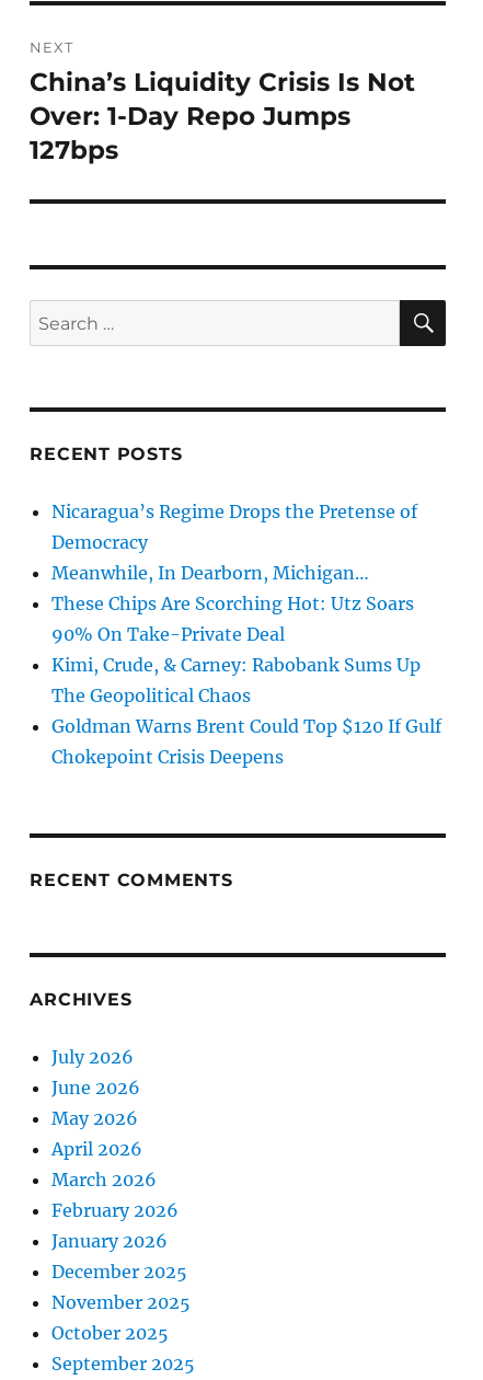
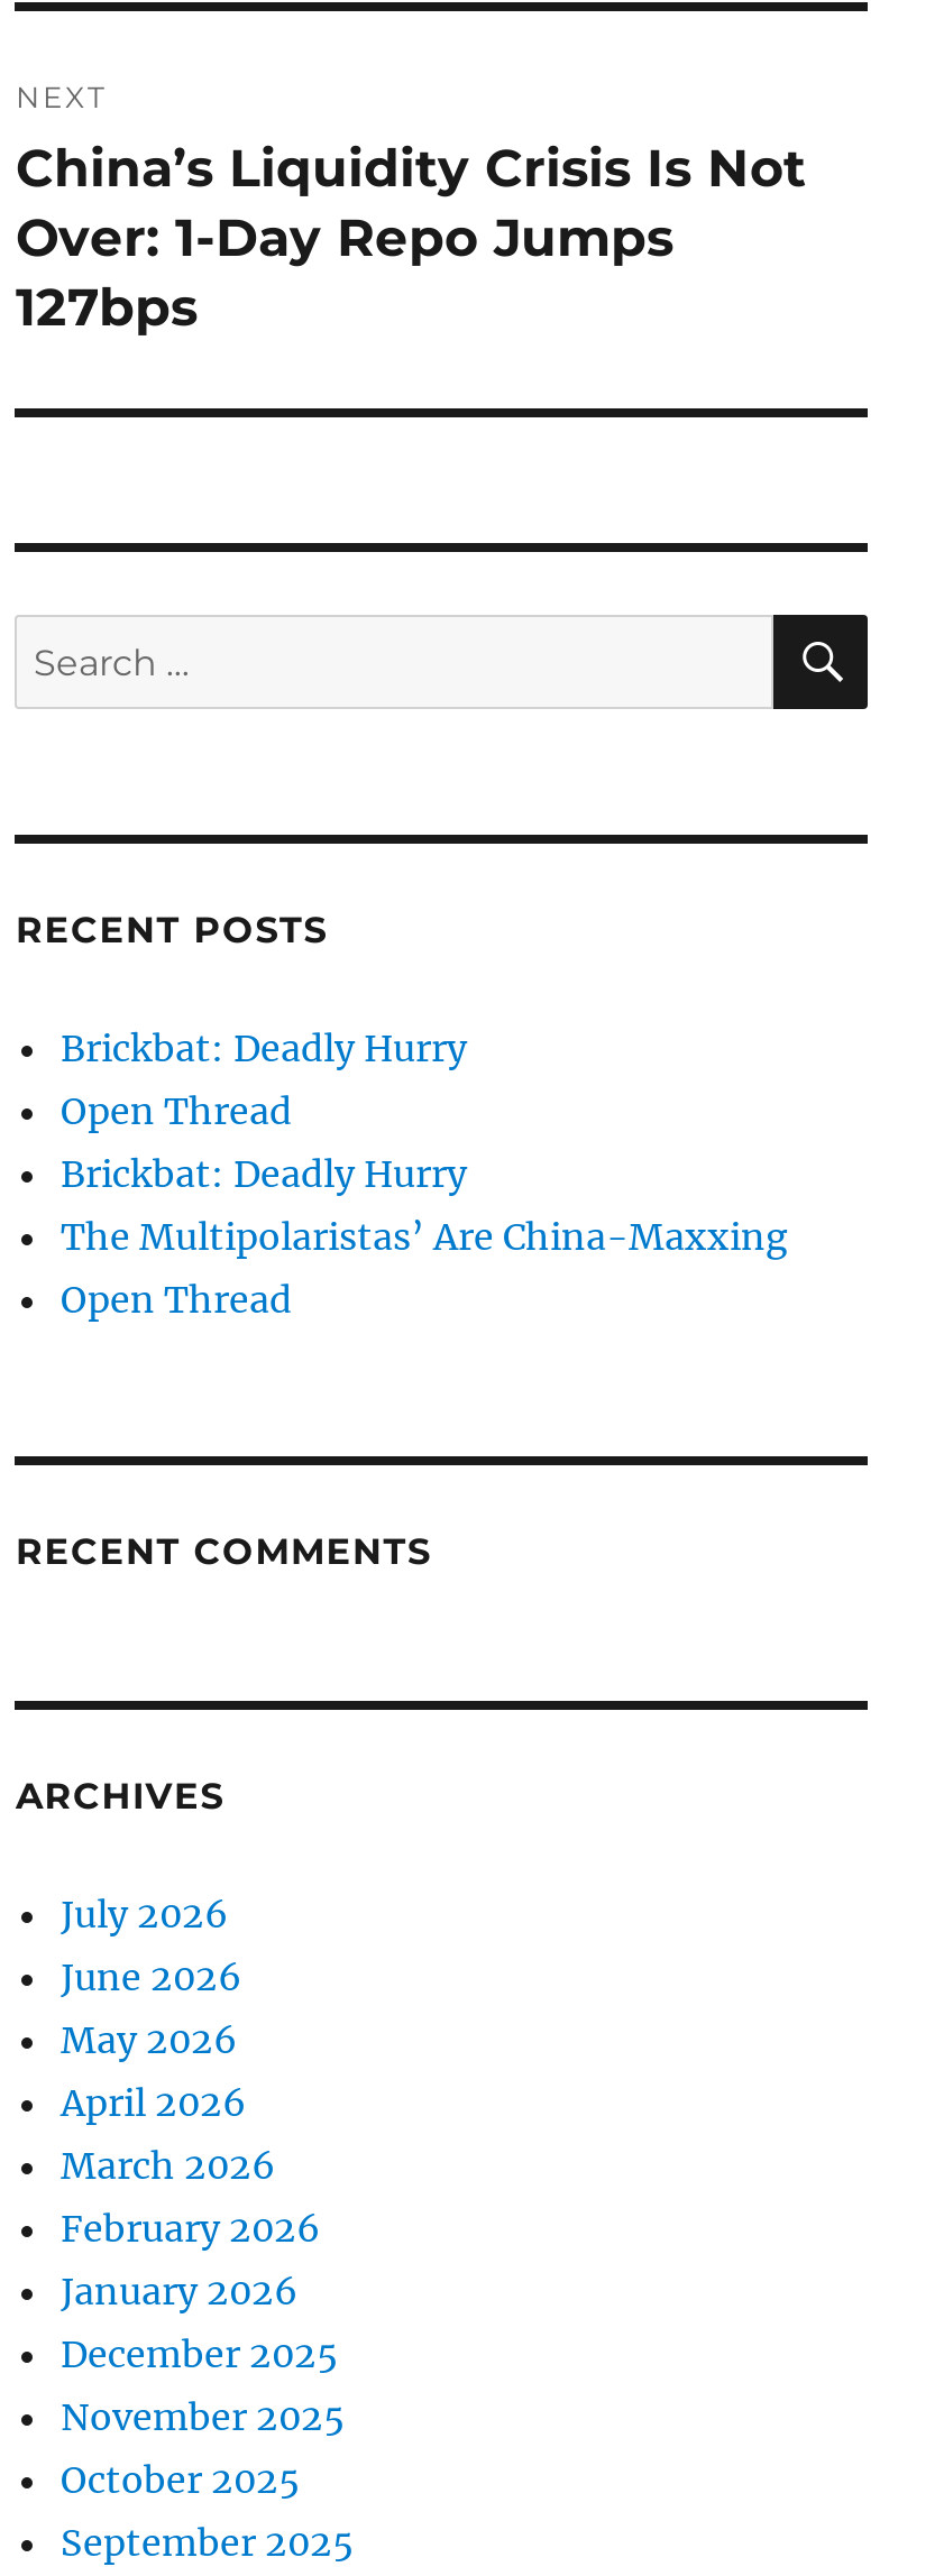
[52,501,442,768] Nicaragua’s Regime Drops the Pretense of | Democracy | Meanwhile, In Dearborn, Michigan… | These Chips Are Scorching Hot: Utz Soars | 90% On Take-Private Deal | Kimi, Crude, & Carney: Rabobank Sums Up | The Geopolitical Chaos | Goldman Warns Brent Could Top $120 If Gulf | Chokepoint Crisis Deepens -> [61,1026,788,1322] Brickbat: Deadly Hurry | Open Thread | Brickbat: Deadly Hurry | The Multipolaristas’ Are China-Maxxing | Open Thread

